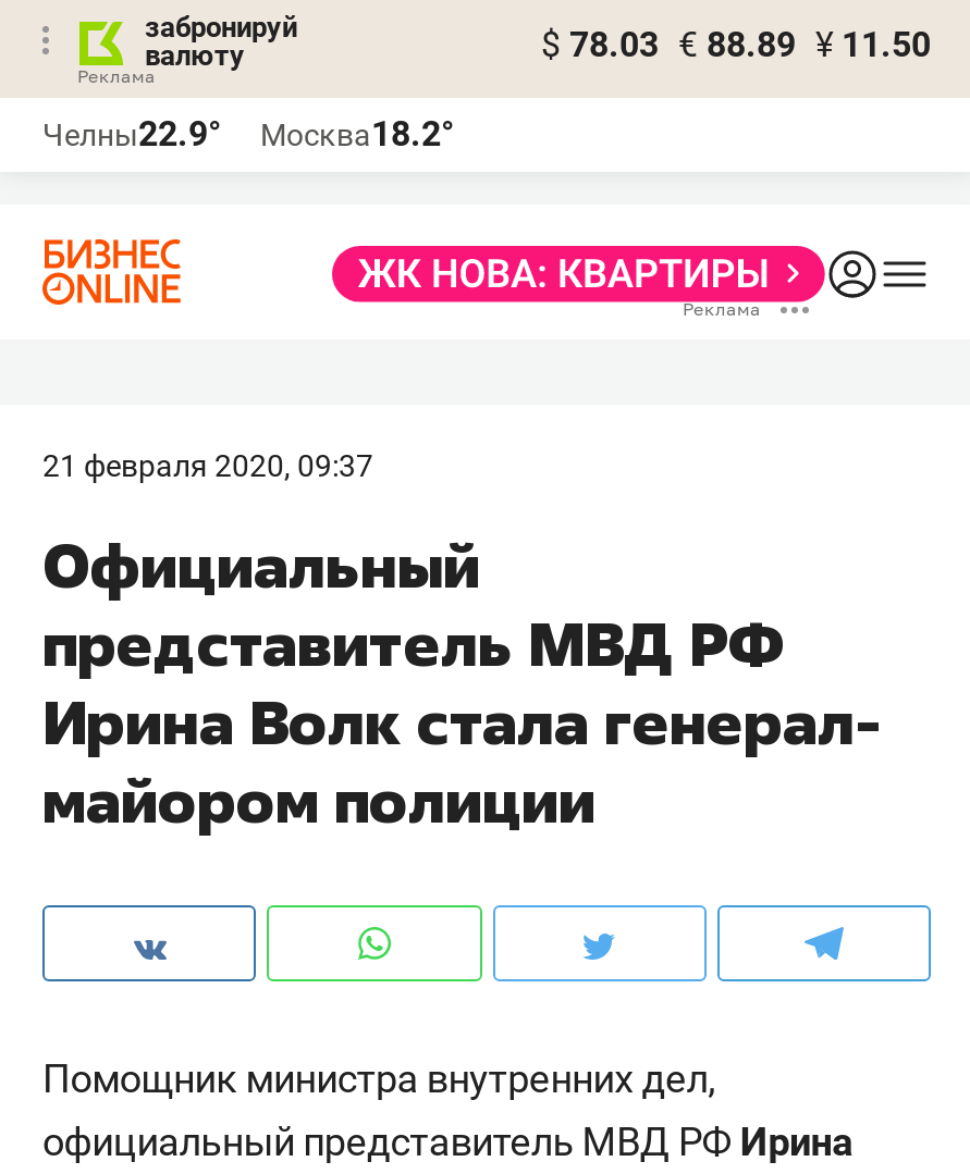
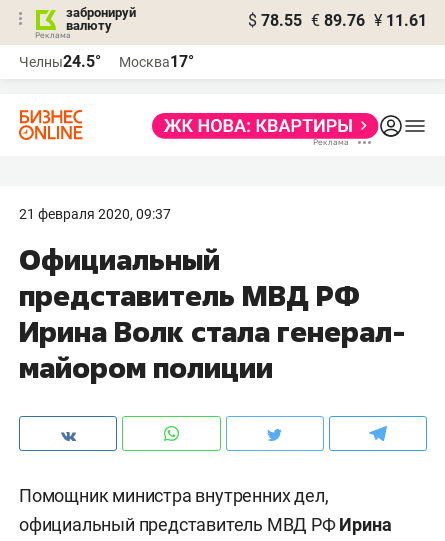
[541,24,931,65] $ 78.03 € 88.89 ¥ 11.50 -> [248,11,427,30] $ 78.55 € 89.76 ¥ 11.61
[42,113,221,155] Челны22.9° -> [19,52,101,71] Челны24.5°
[260,113,454,155] Москва18.2° -> [119,52,194,71] Москва17°

